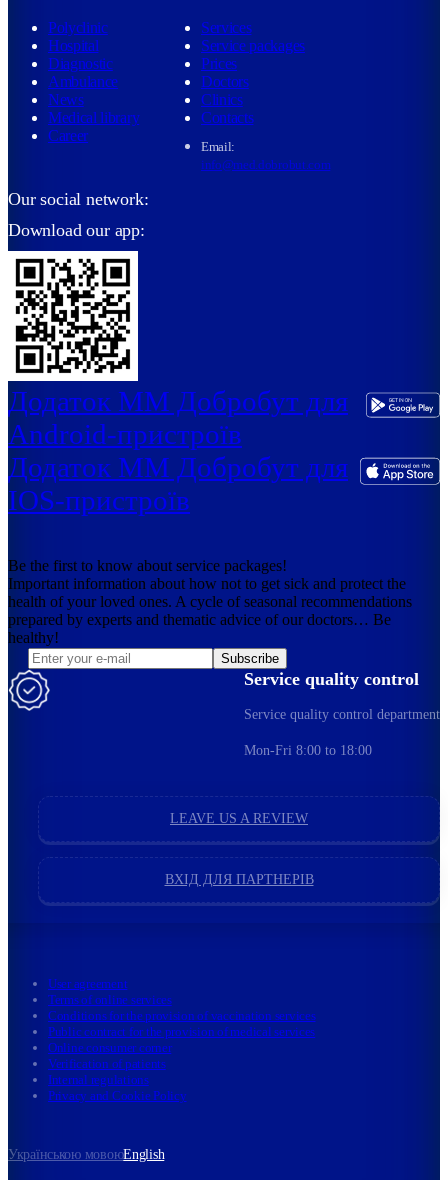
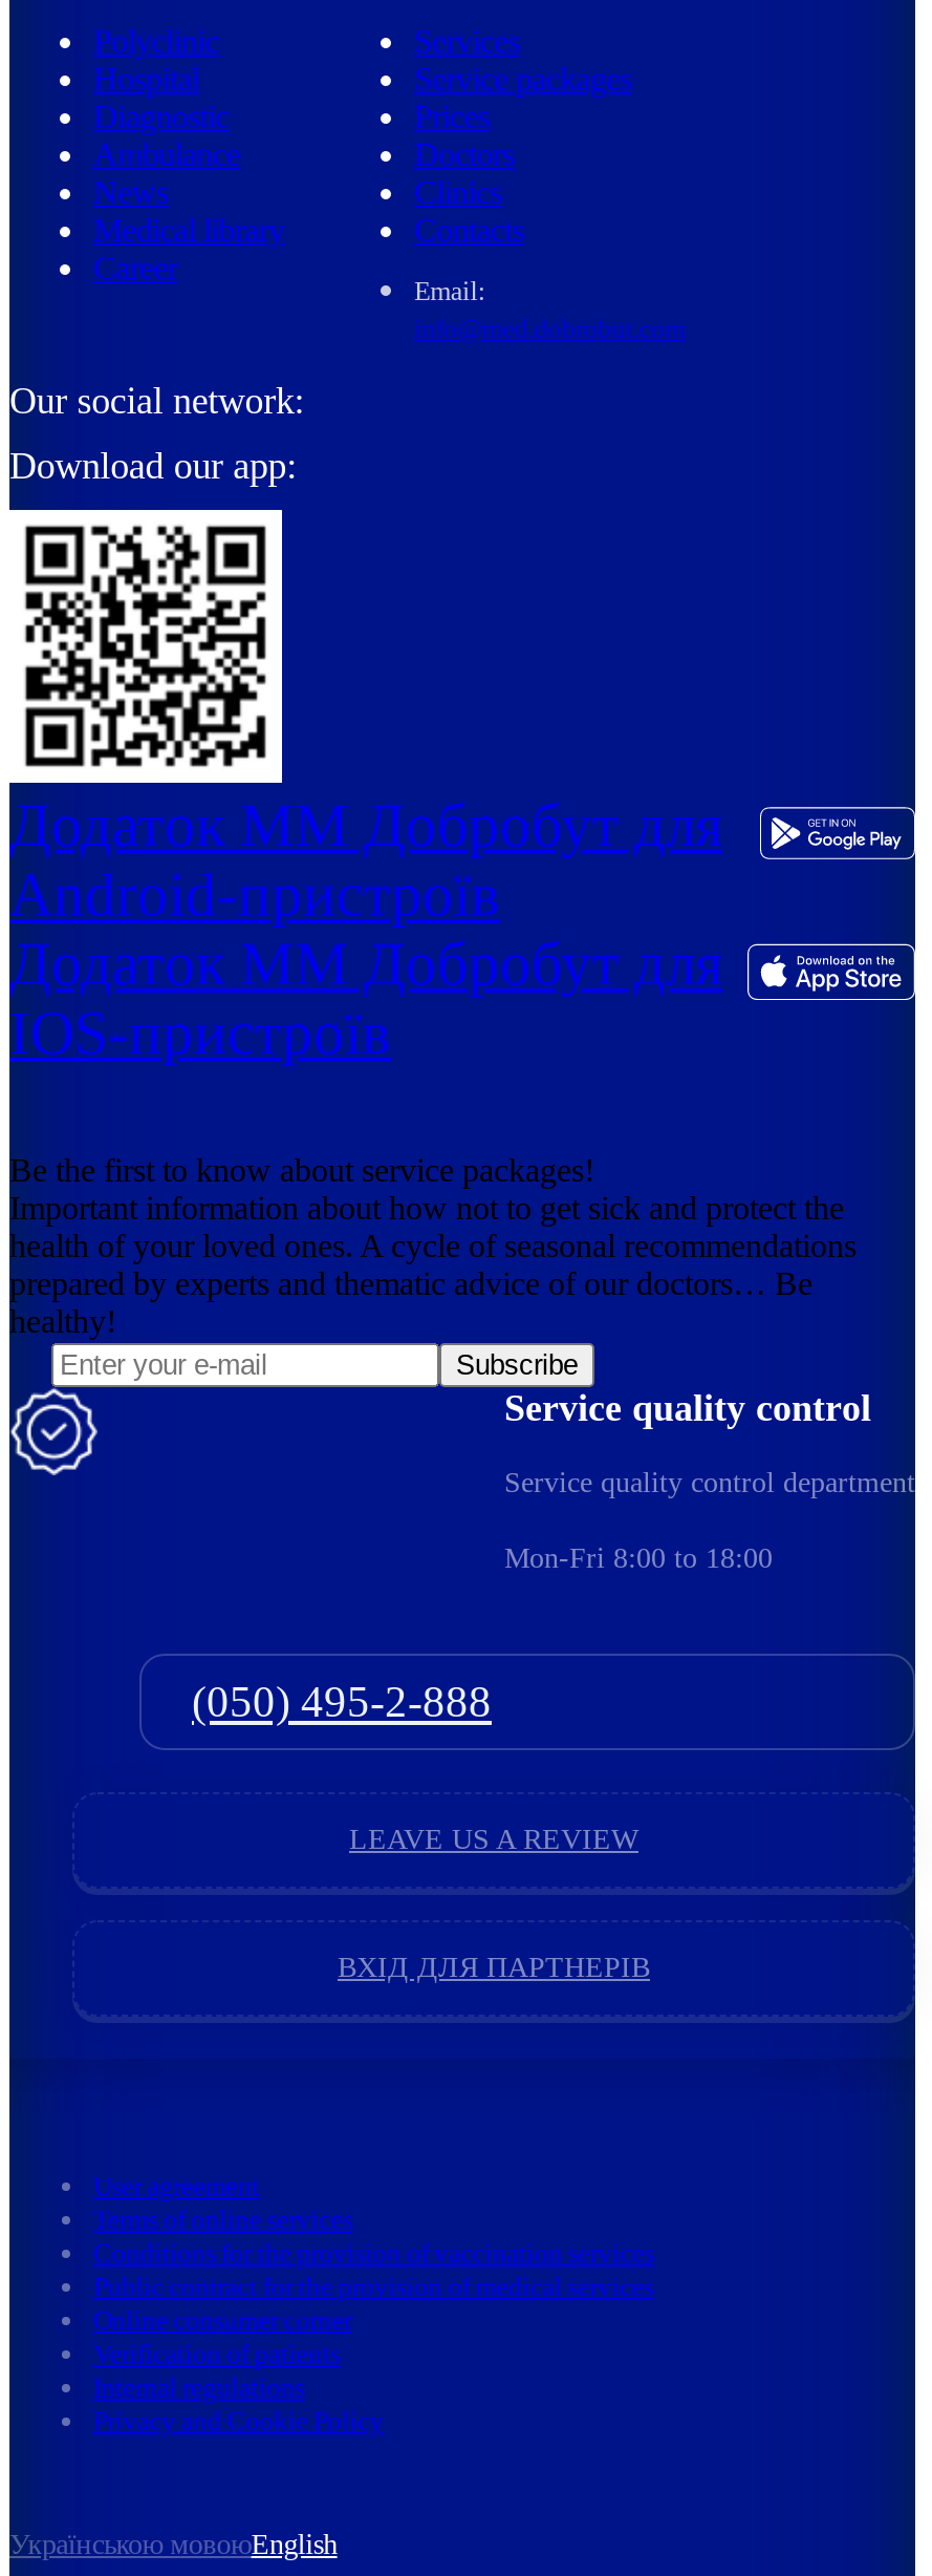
none -> [192,1678,492,1728] (050) 495-2-888

